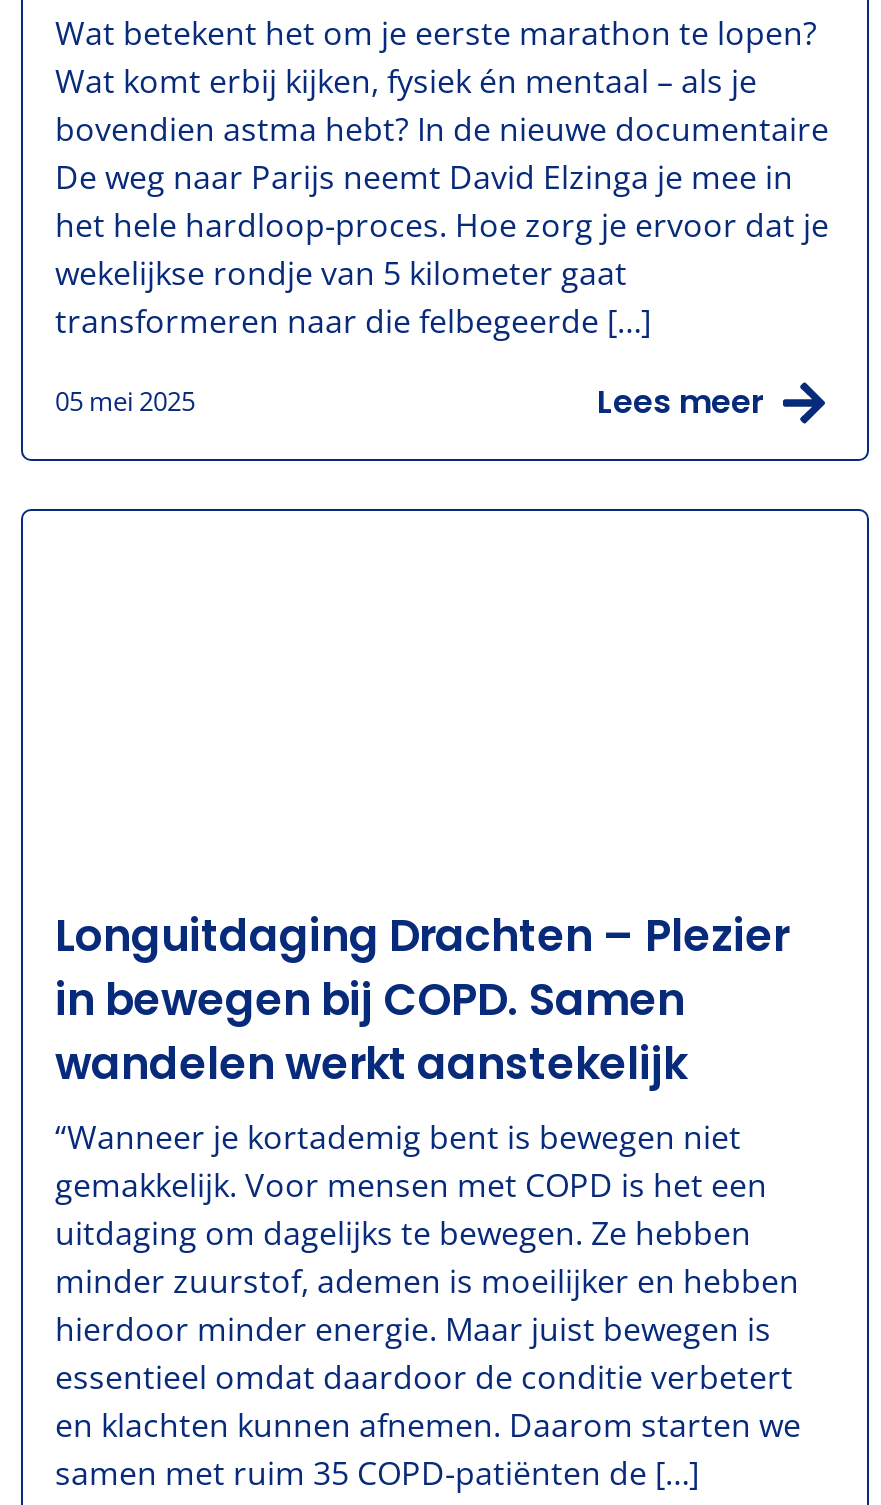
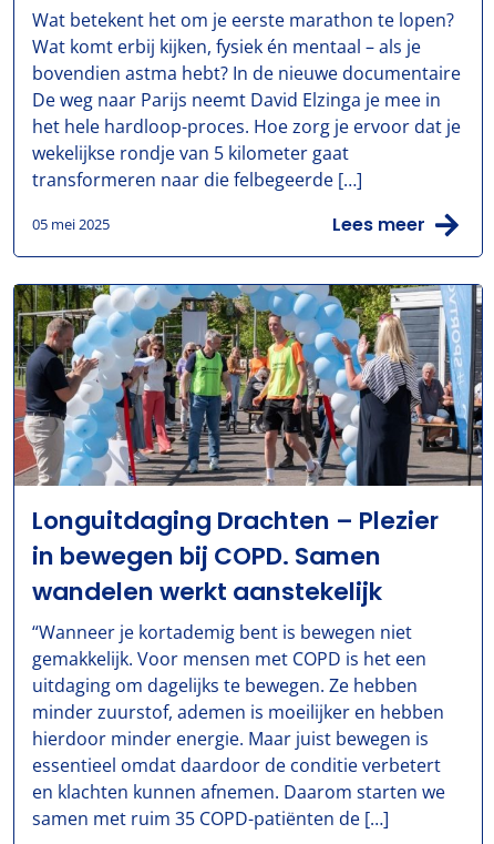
none -> [13,284,483,487] [image]

